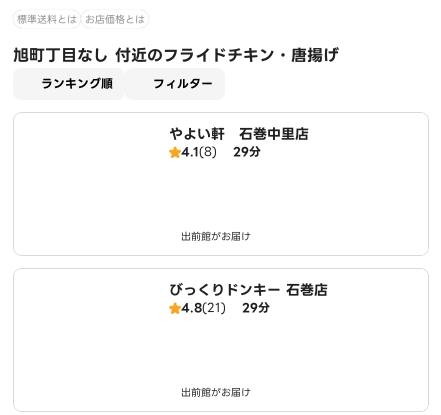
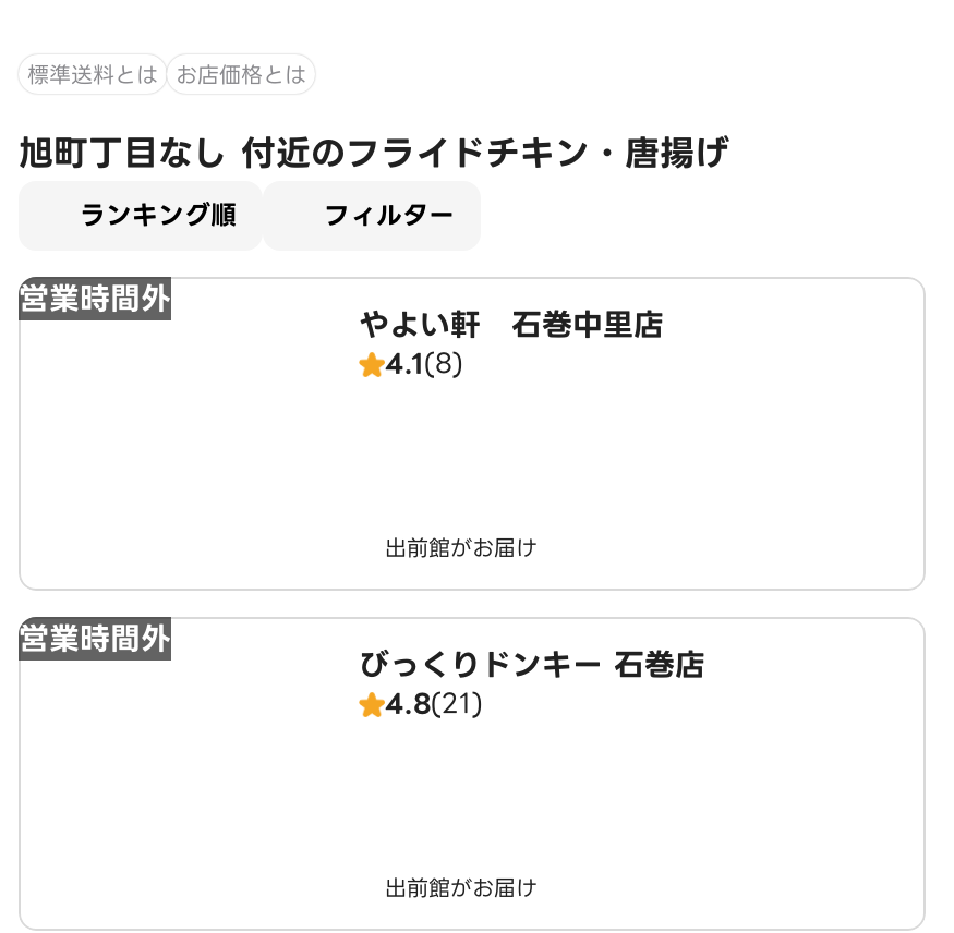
none -> [19,275,171,323] 営業時間外
[233,142,261,161] 29分 -> none
none -> [19,615,171,663] 営業時間外
[242,298,270,317] 29分 -> none

